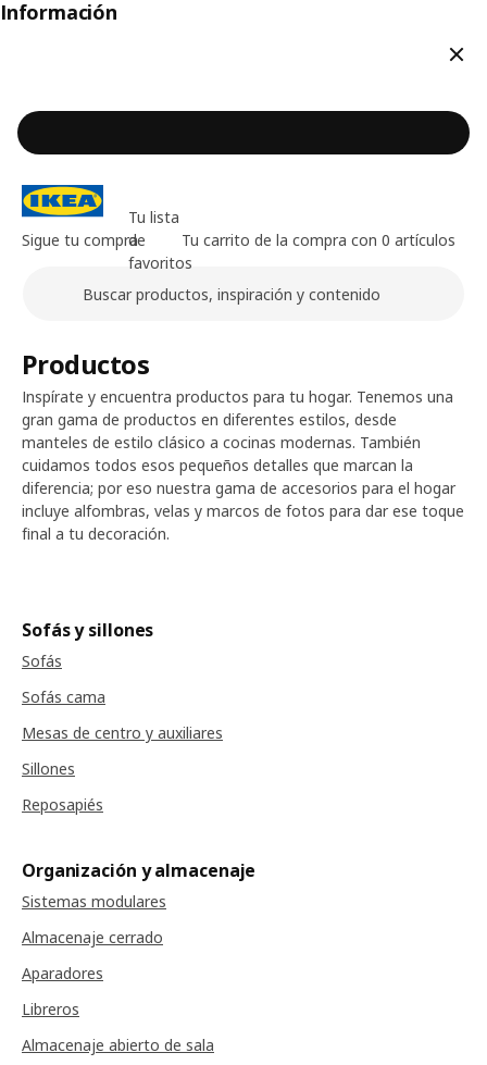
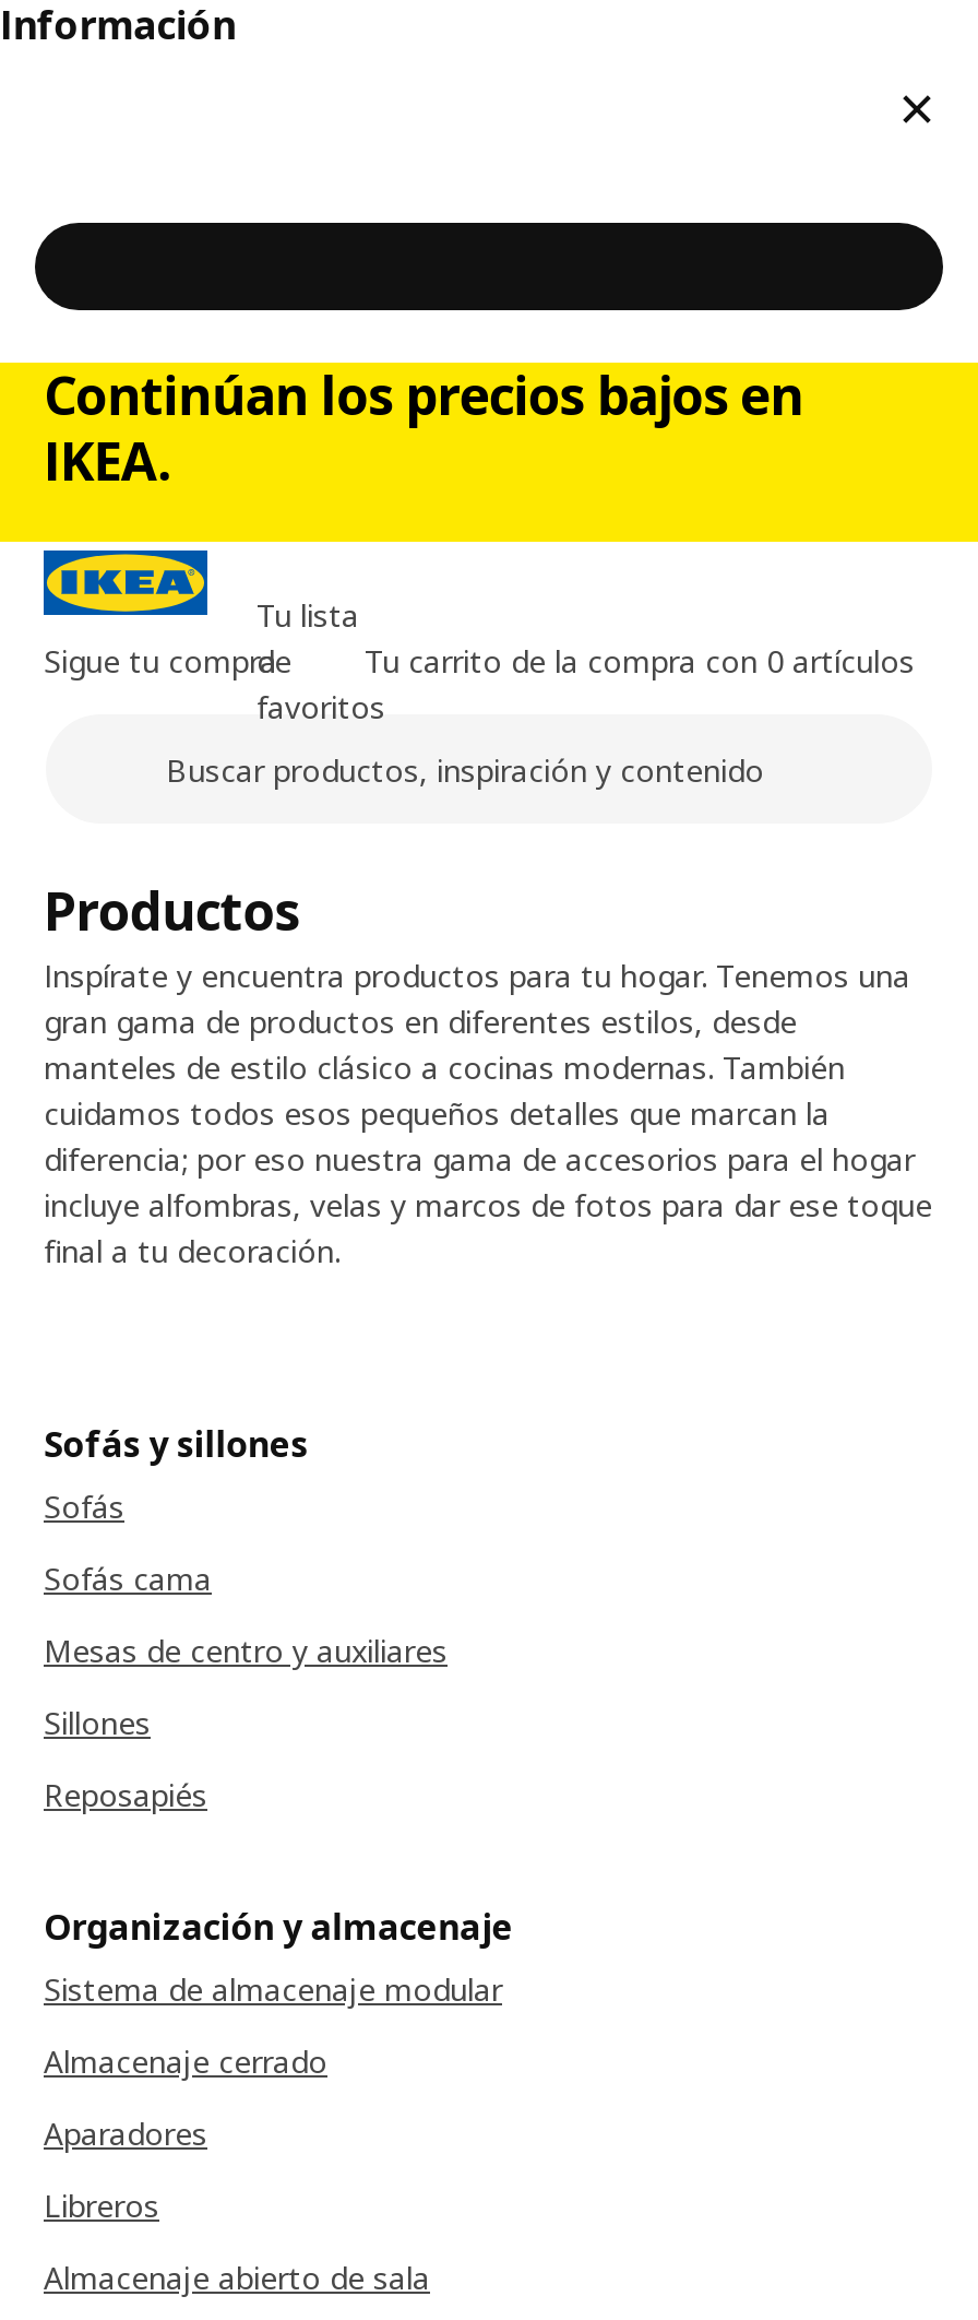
none -> [44,358,803,496] Continúan los precios bajos en | IKEA.
[22,891,166,912] Sistemas modulares -> [44,1969,502,2011] Sistema de almacenaje modular

